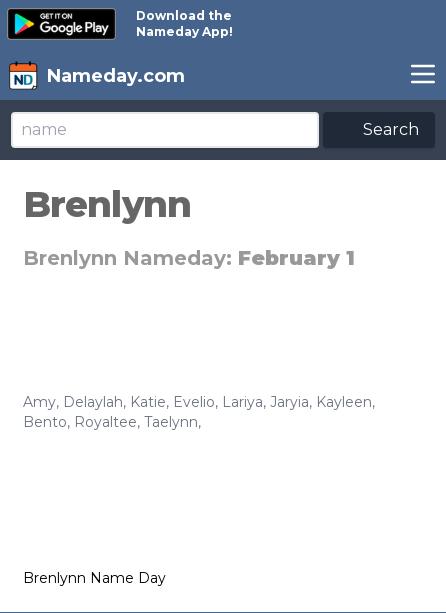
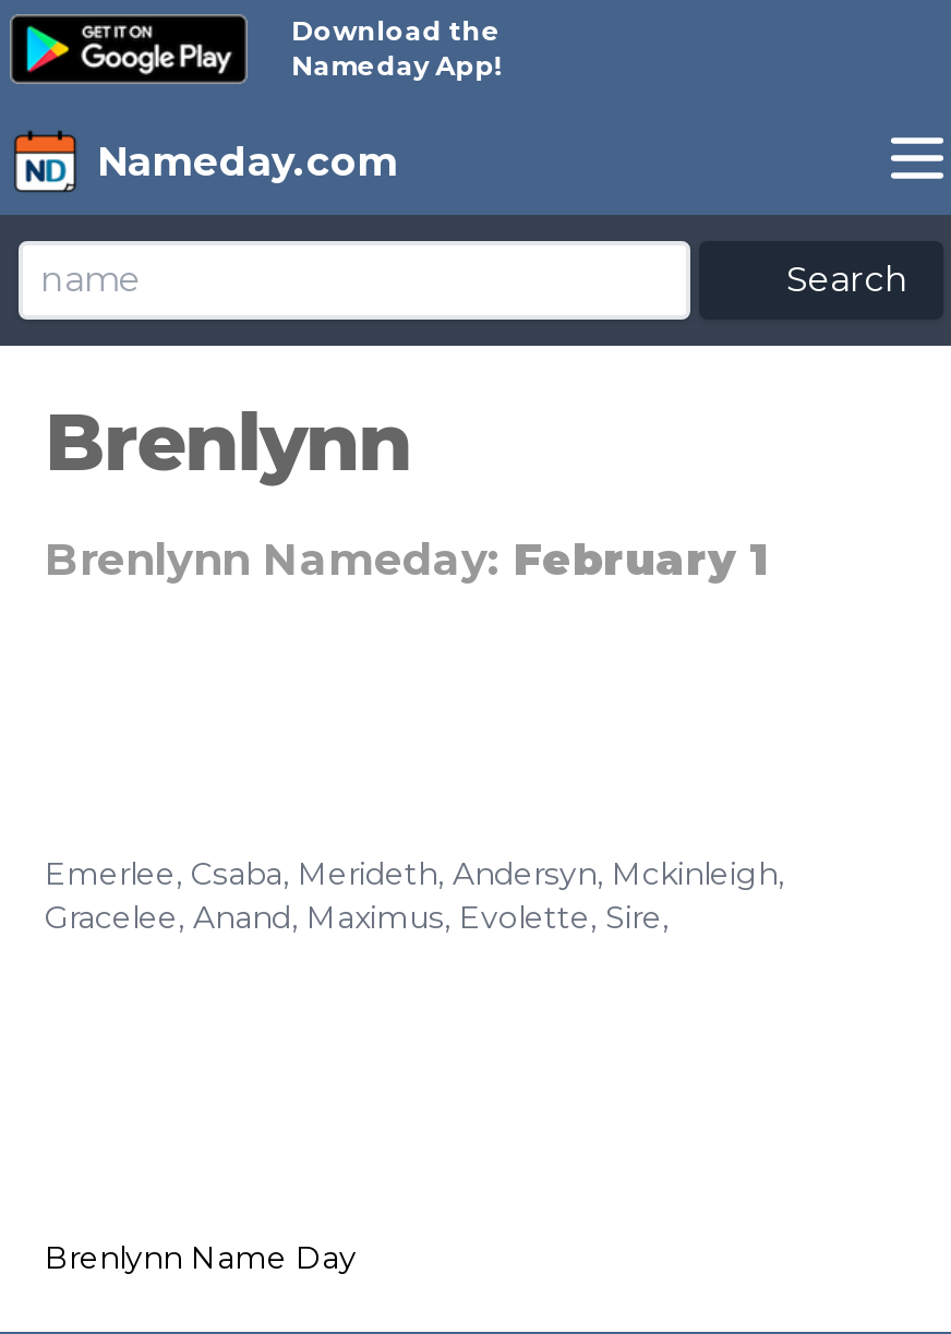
[23,393,375,431] Amy, Delaylah, Katie, Evelio, Lariya, Jaryia, Kayleen, | Bento, Royaltee, Taelynn, -> [45,854,784,937] Emerlee, Csaba, Merideth, Andersyn, Mckinleigh, | Gracelee, Anand, Maximus, Evolette, Sire,

